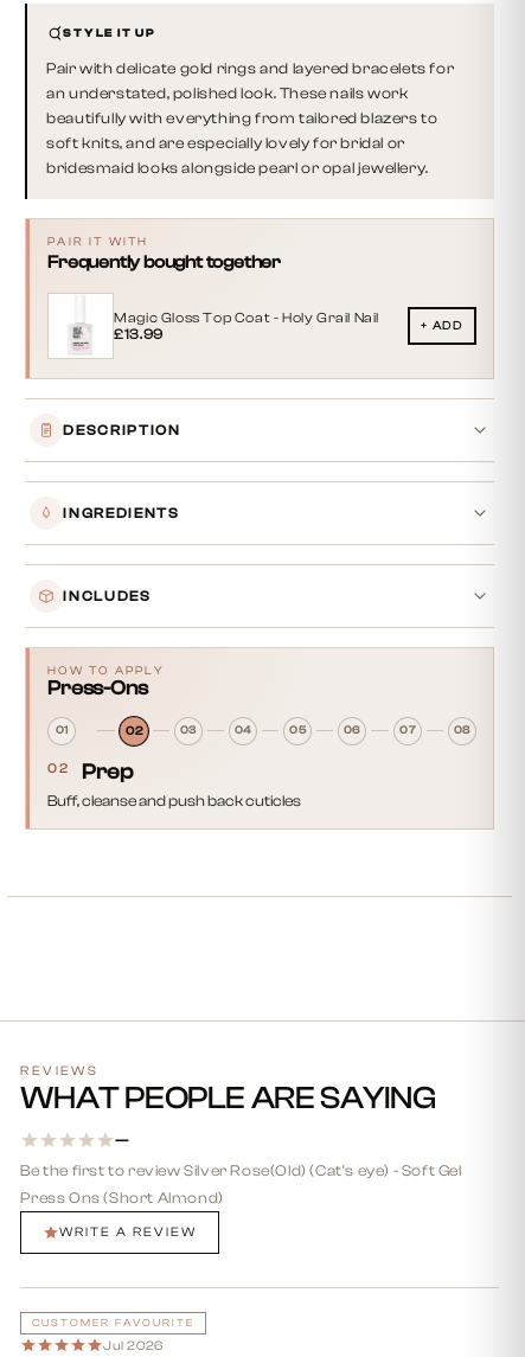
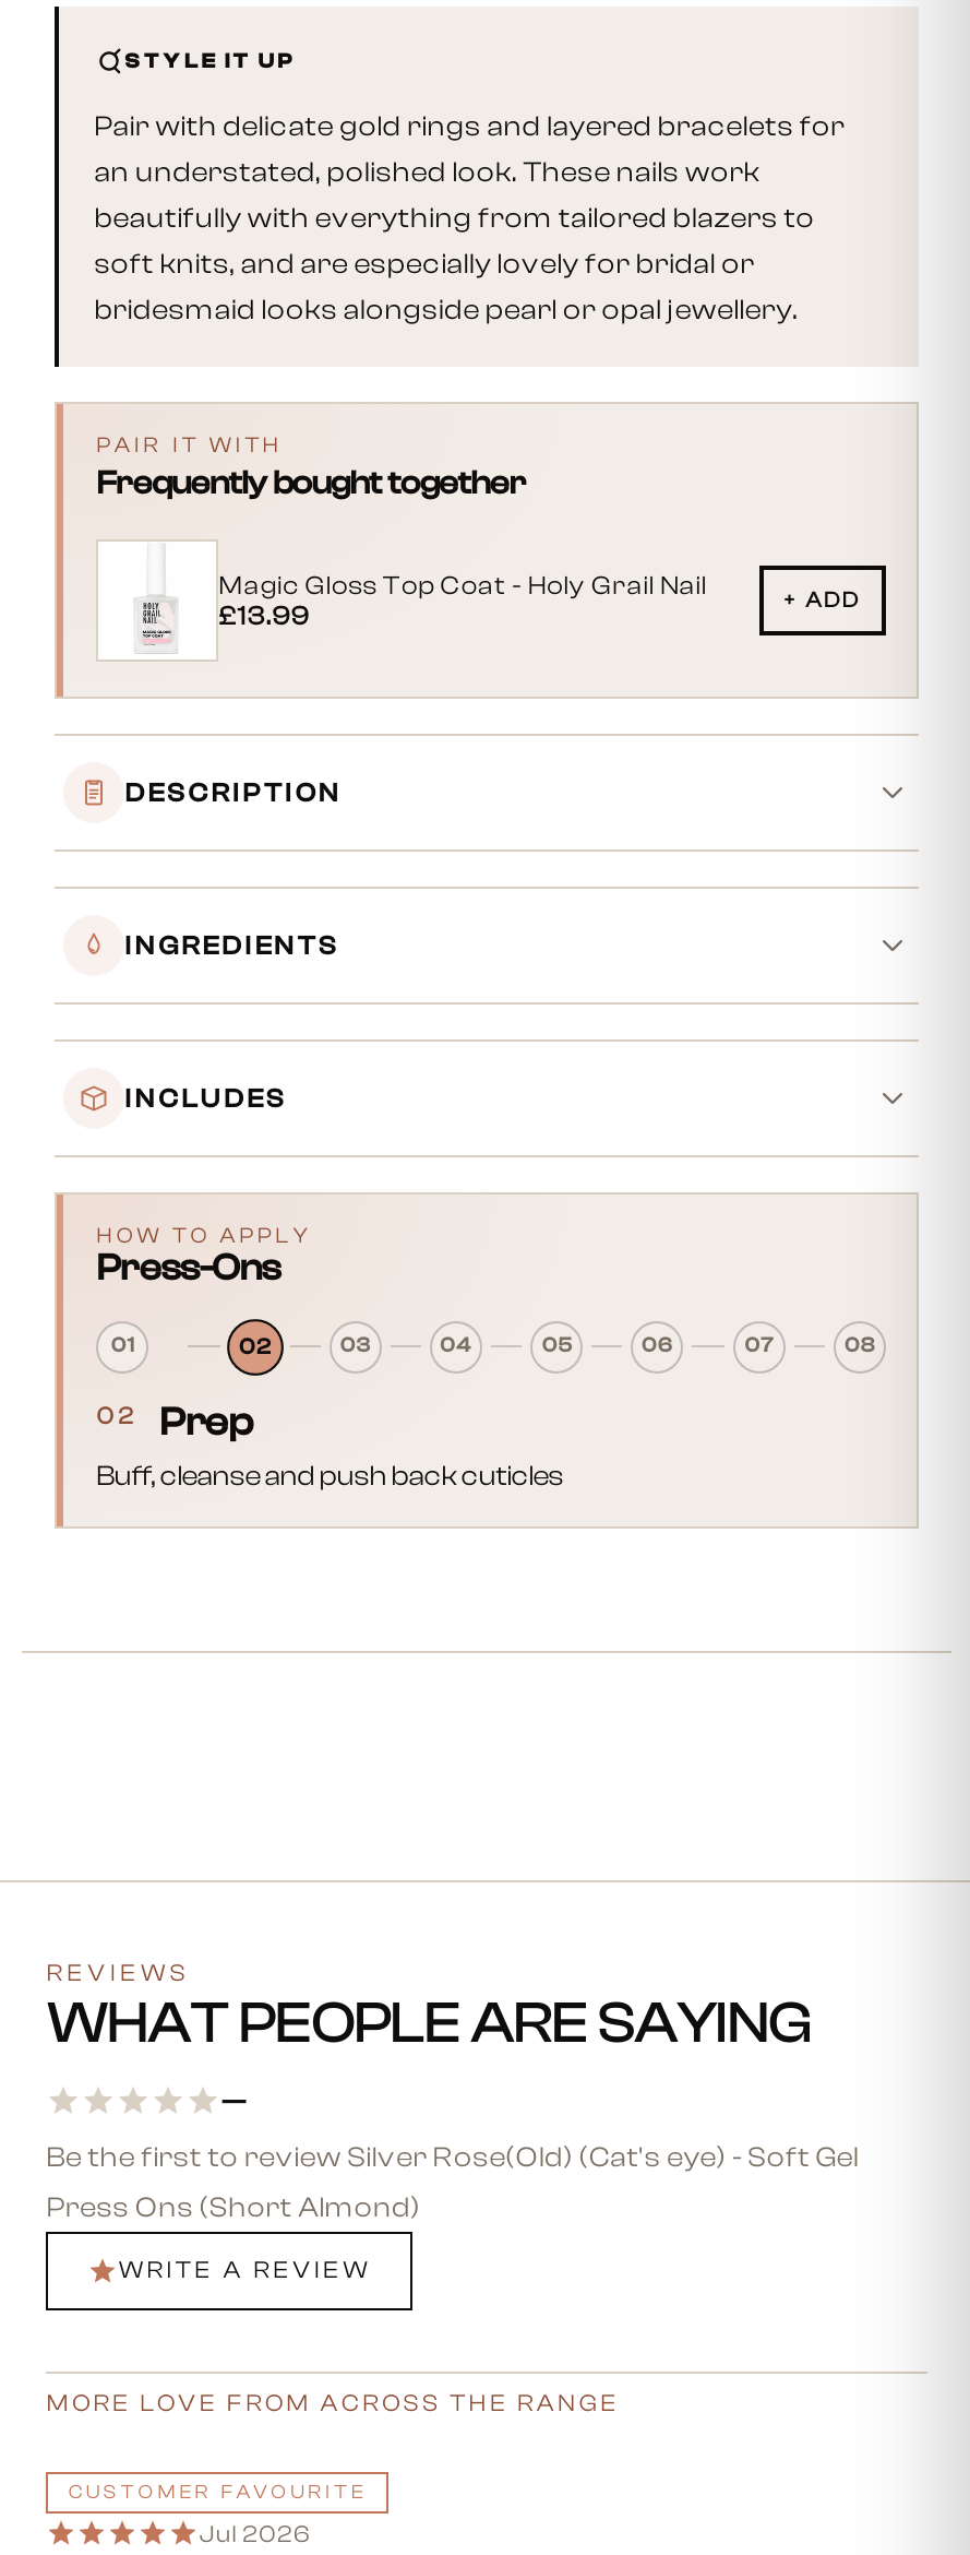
none -> [47,2388,620,2417] MORE LOVE FROM ACROSS THE RANGE

